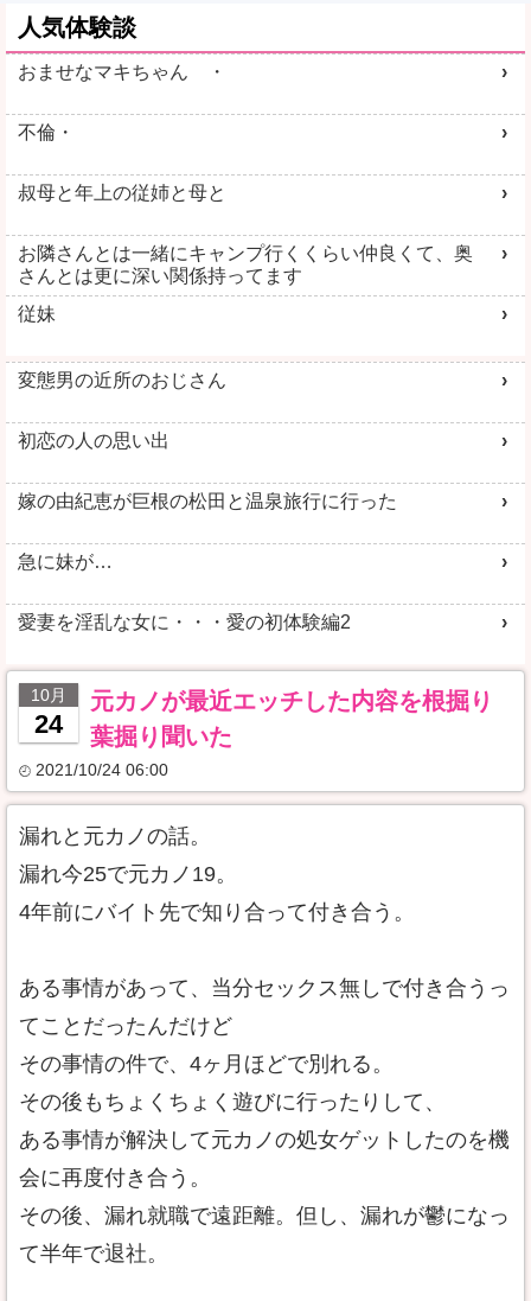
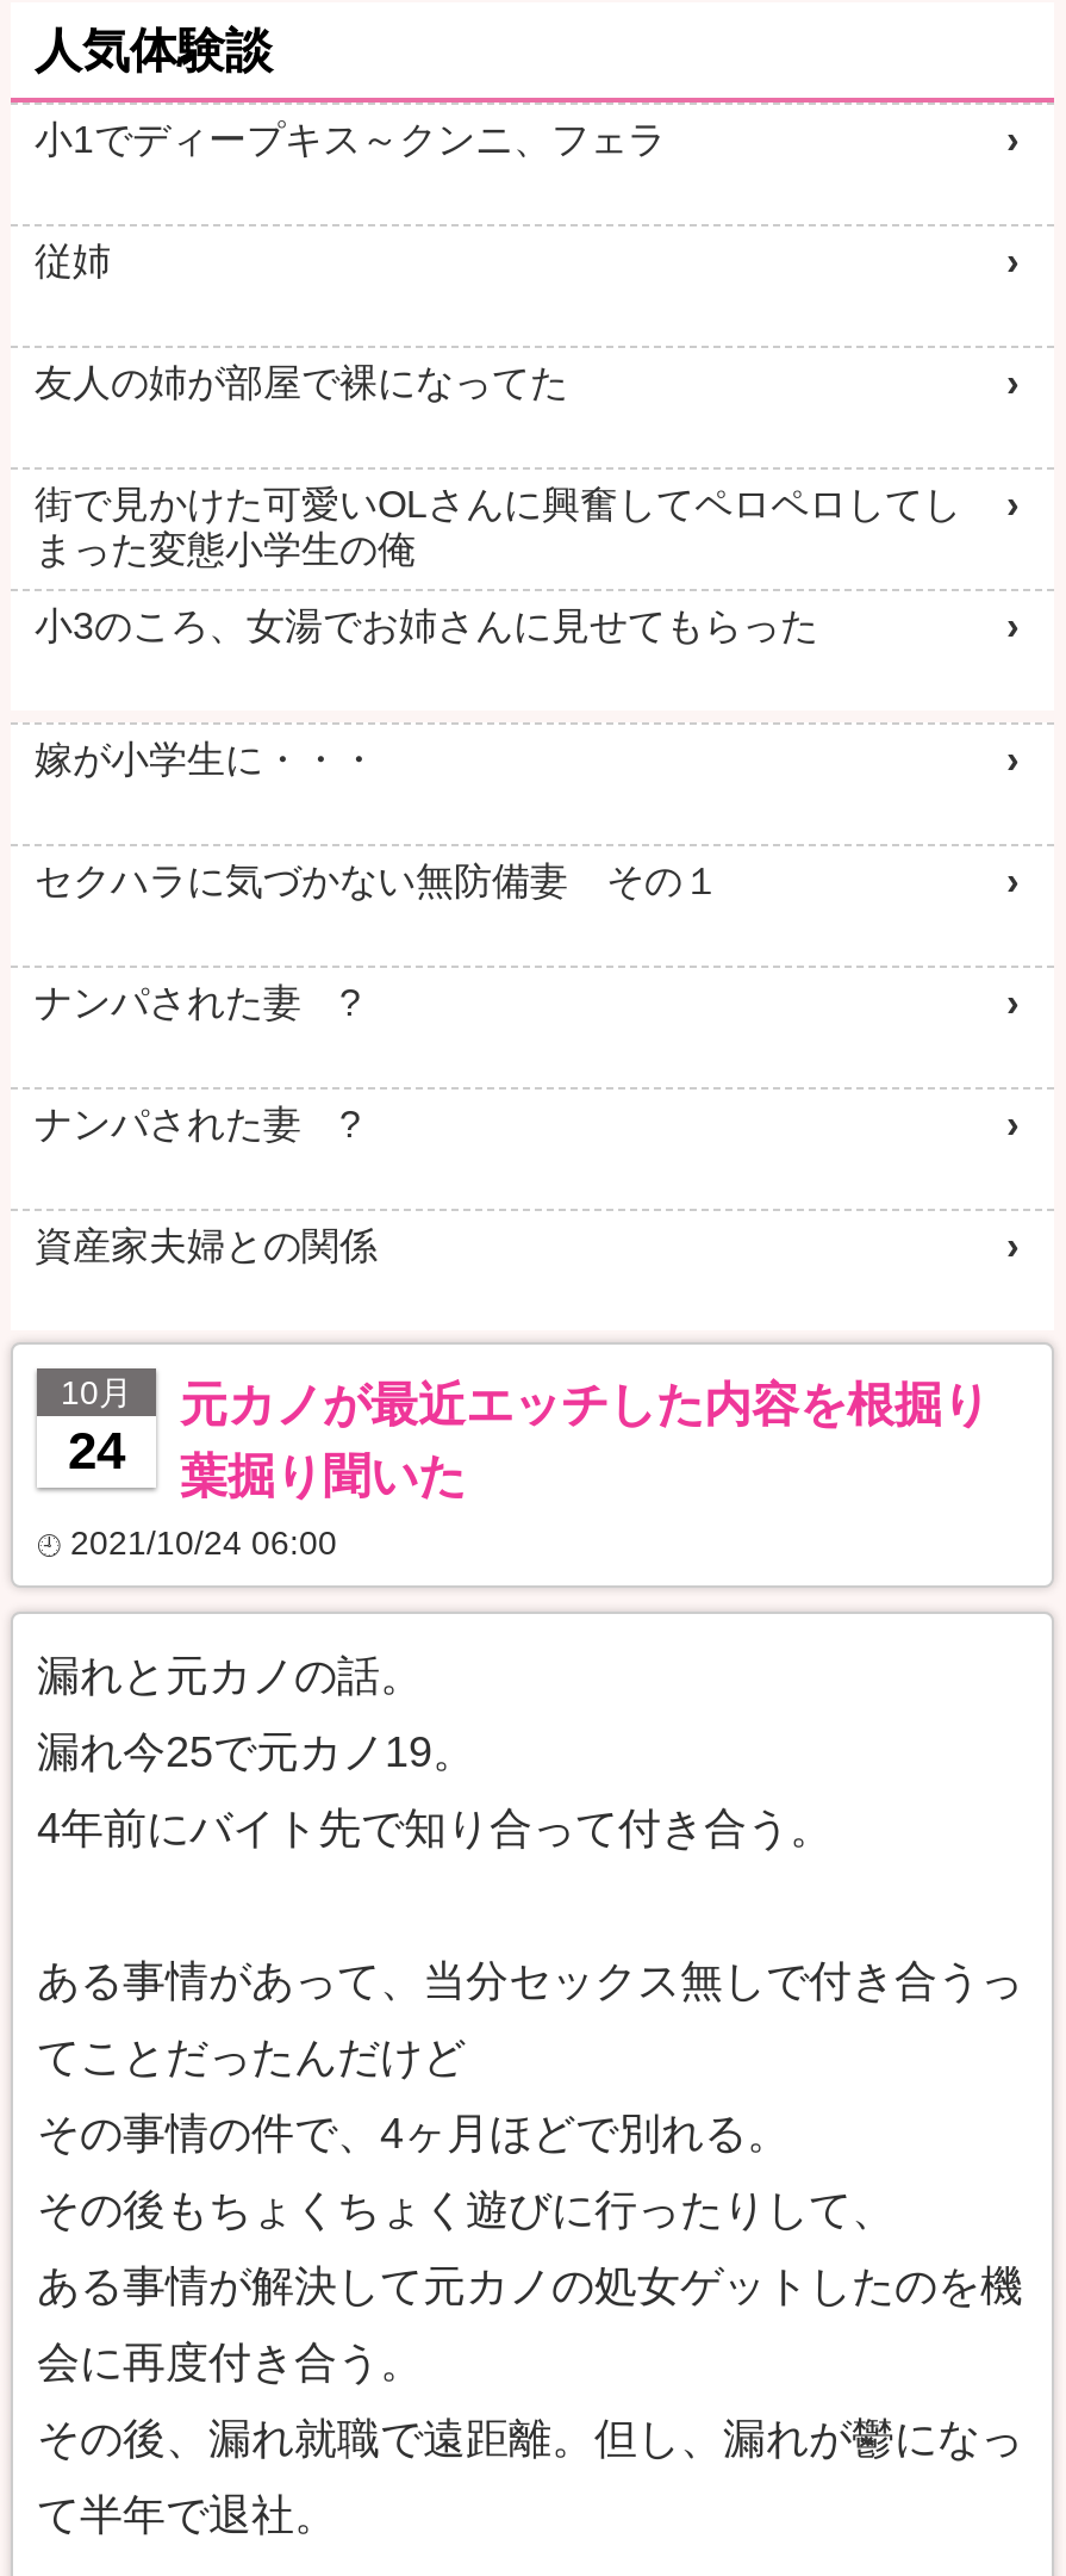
[18,62,226,82] おませなマキちゃん ・ -> [35,119,666,160] 小1でディープキス～クンニ、フェラ
[18,122,75,142] 不倫・ -> [35,241,111,281] 従姉
[18,183,226,203] 叔母と年上の従姉と母と -> [35,362,568,403] 友人の姉が部屋で裸になってた
[18,243,473,286] お隣さんとは一緒にキャンプ行くくらい仲良くて、奥 | さんとは更に深い関係持ってます -> [35,484,961,570] 街で見かけた可愛いOLさんに興奮してペロペロしてし | まった変態小学生の俺
[18,304,56,324] 従妹 -> [35,606,818,646] 小3のころ、女湯でお姉さんに見せてもらった
[18,370,226,390] 変態男の近所のおじさん -> [35,739,378,780] 嫁が小学生に・・・
[18,431,169,451] 初恋の人の思い出 -> [35,861,721,901] セクハラに気づかない無防備妻 その１
[18,491,397,511] 嫁の由紀恵が巨根の松田と温泉旅行に行った -> [35,982,361,1023] ナンパされた妻 ?
[18,551,113,572] 急に妹が… -> [35,1104,361,1144] ナンパされた妻 ?
[18,612,351,632] 愛妻を淫乱な女に・・・愛の初体験編2 -> [35,1225,378,1266] 資産家夫婦との関係

